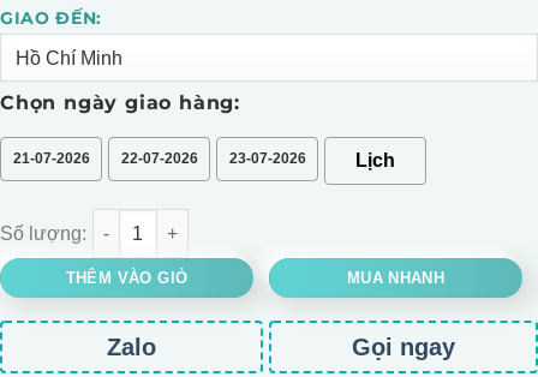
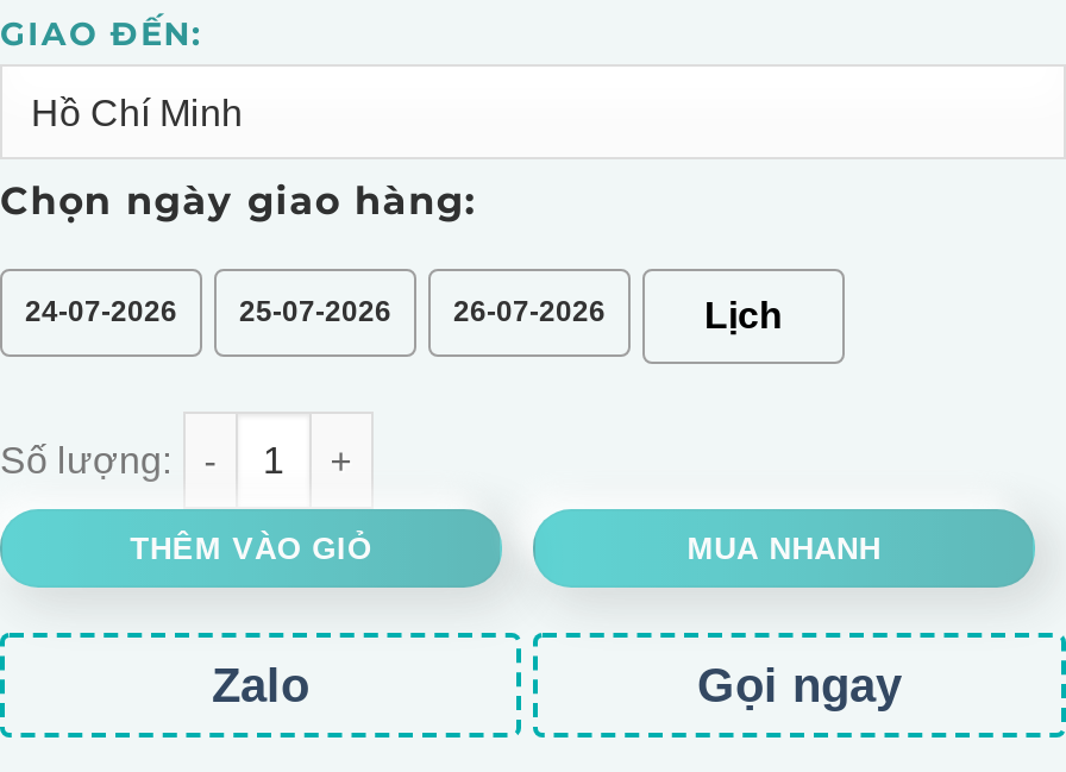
[13,151,89,167] 21-07-2026 -> [25,296,177,329] 24-07-2026
[121,151,198,167] 22-07-2026 -> [239,296,391,329] 25-07-2026
[229,151,306,167] 23-07-2026 -> [453,296,606,329] 26-07-2026

